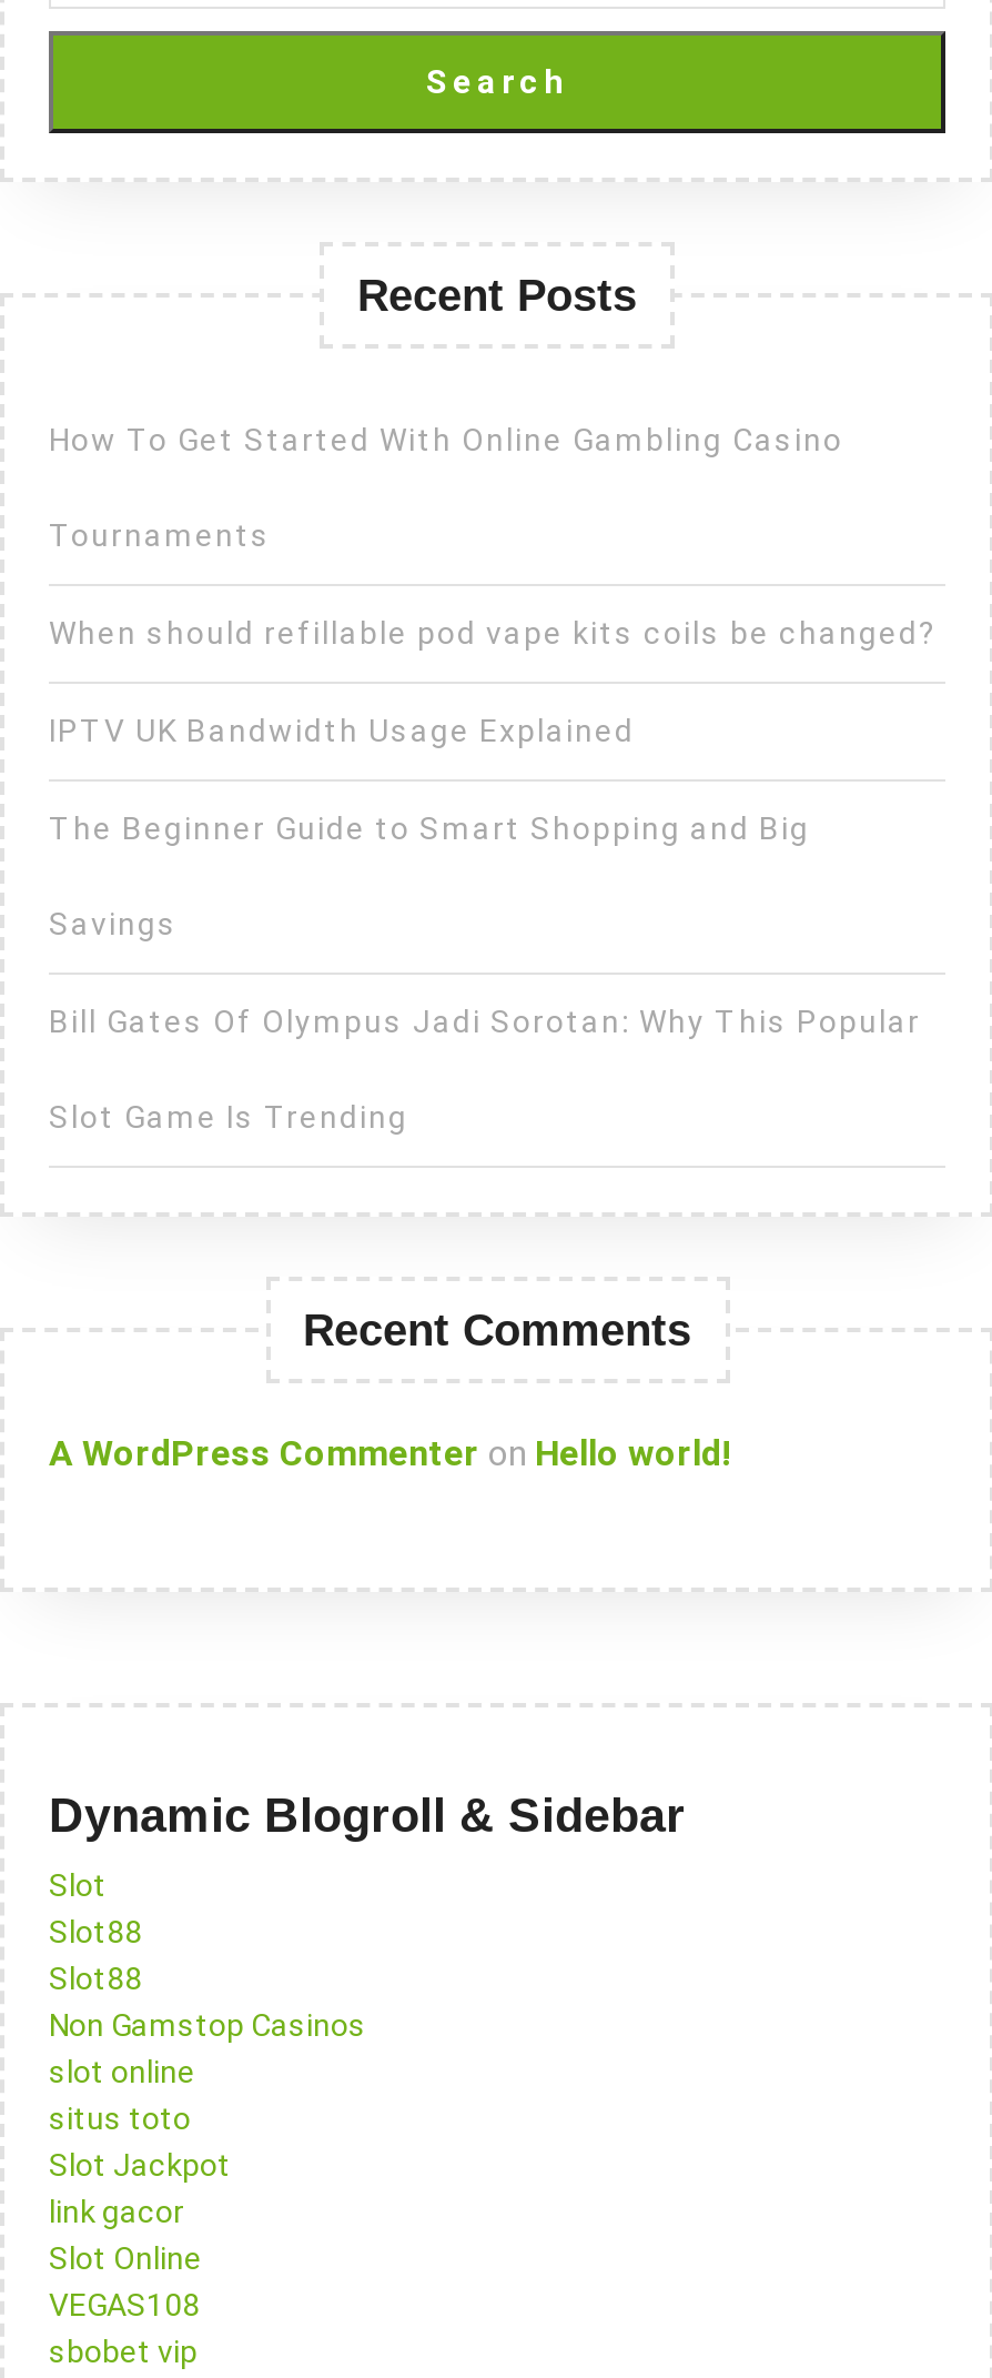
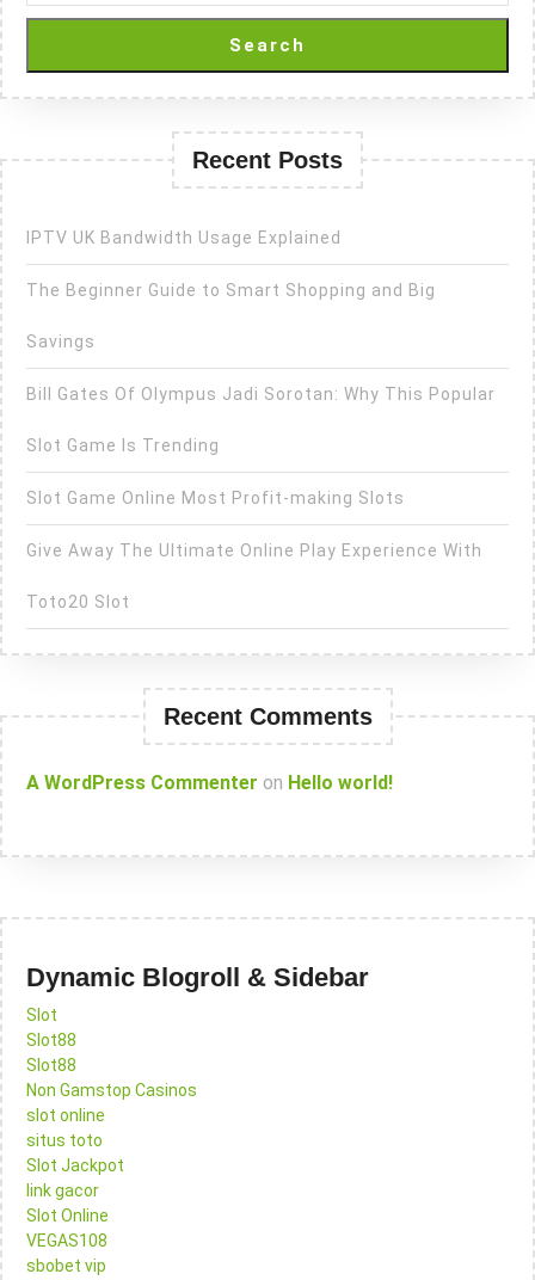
[49,423,937,652] How To Get Started With Online Gambling Casino | Tournaments | When should refillable pod vape kits coils be changed? -> none
moved [49,714,921,1136] -> [26,229,496,456]: IPTV UK Bandwidth Usage Explained | The Beginner Guide to Smart Shopping and Big | Savings | Bill Gates Of Olympus Jadi Sorotan: Why This Popular | Slot Game Is Trending
none -> [26,489,482,612] Slot Game Online Most Profit-making Slots | Give Away The Ultimate Online Play Experience With | Toto20 Slot

